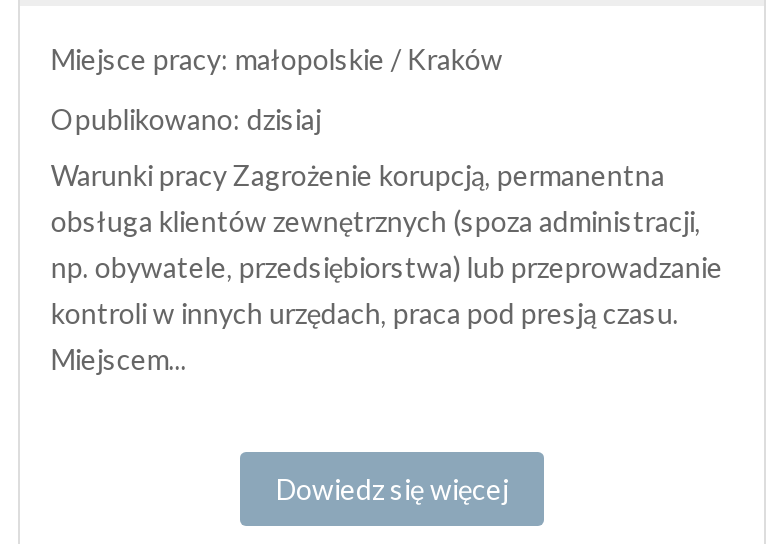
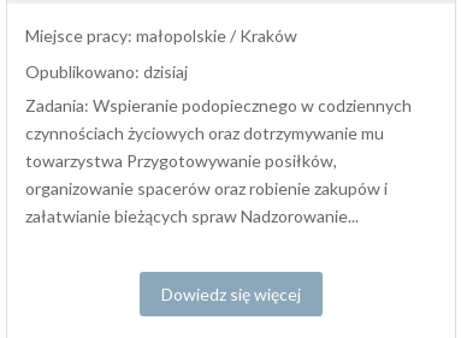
[51,159,723,377] Warunki pracy Zagrożenie korupcją, permanentna | obsługa klientów zewnętrznych (spoza administracji, | np. obywatele, przedsiębiorstwa) lub przeprowadzanie | kontroli w innych urzędach, praca pod presją czasu. | Miejscem... -> [26,96,412,227] Zadania: Wspieranie podopiecznego w codziennych | czynnościach życiowych oraz dotrzymywanie mu | towarzystwa Przygotowywanie posiłków, | organizowanie spacerów oraz robienie zakupów i | załatwianie bieżących spraw Nadzorowanie...

